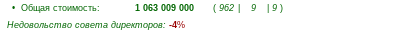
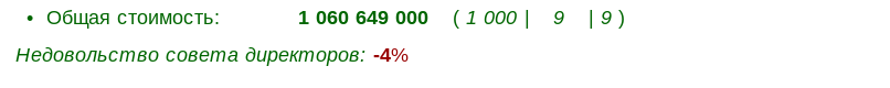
[135,3,234,13] 1 063 009 000 | (962 -> [298,7,517,29] 1 060 649 000 | (1 000

